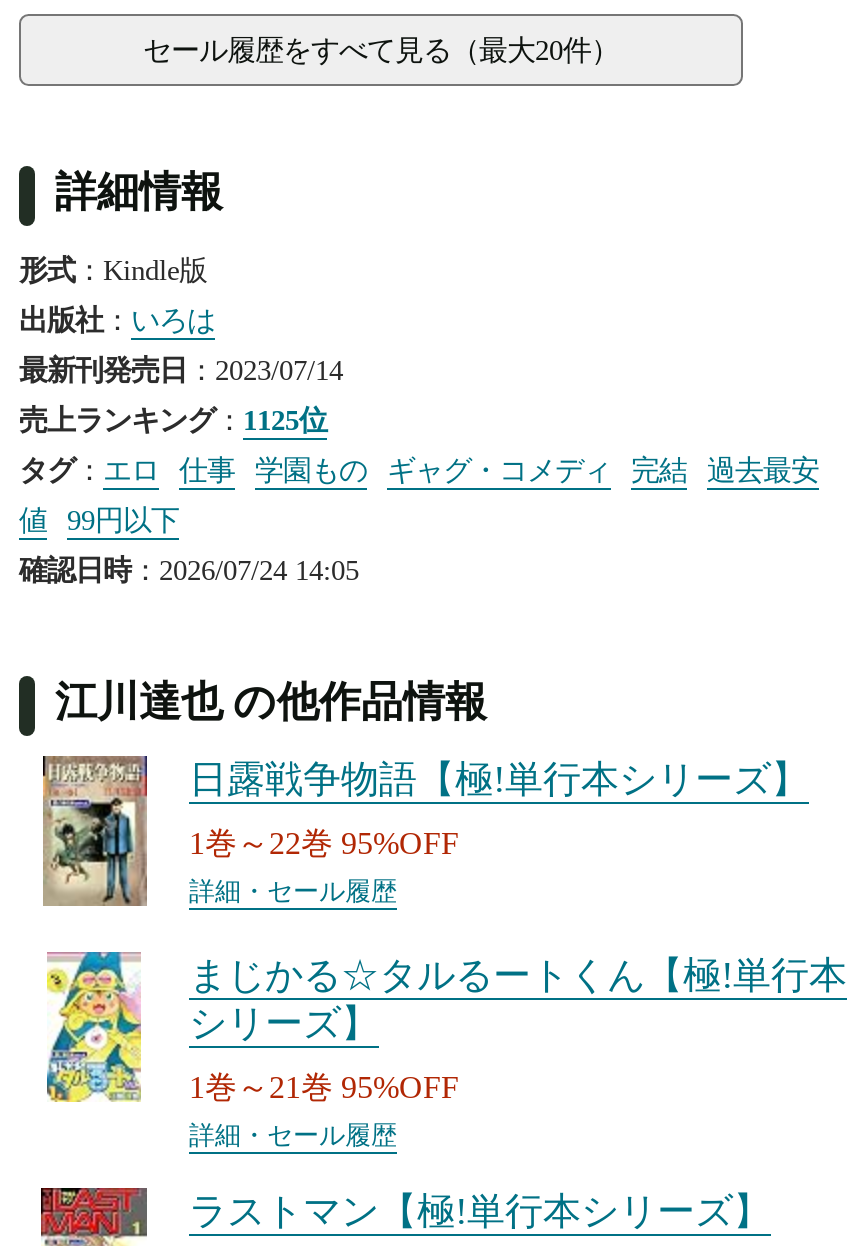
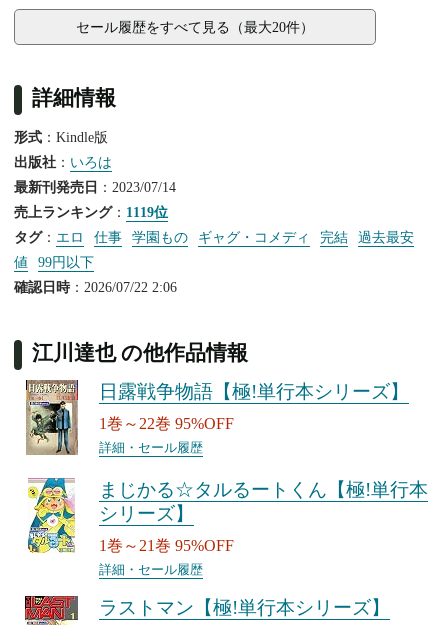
[19,404,327,436] 売上ランキング：1125位 -> [14,204,168,220] 売上ランキング：1119位
[19,554,359,586] 確認日時：2026/07/24 14:05 -> [14,279,177,295] 確認日時：2026/07/22 2:06

